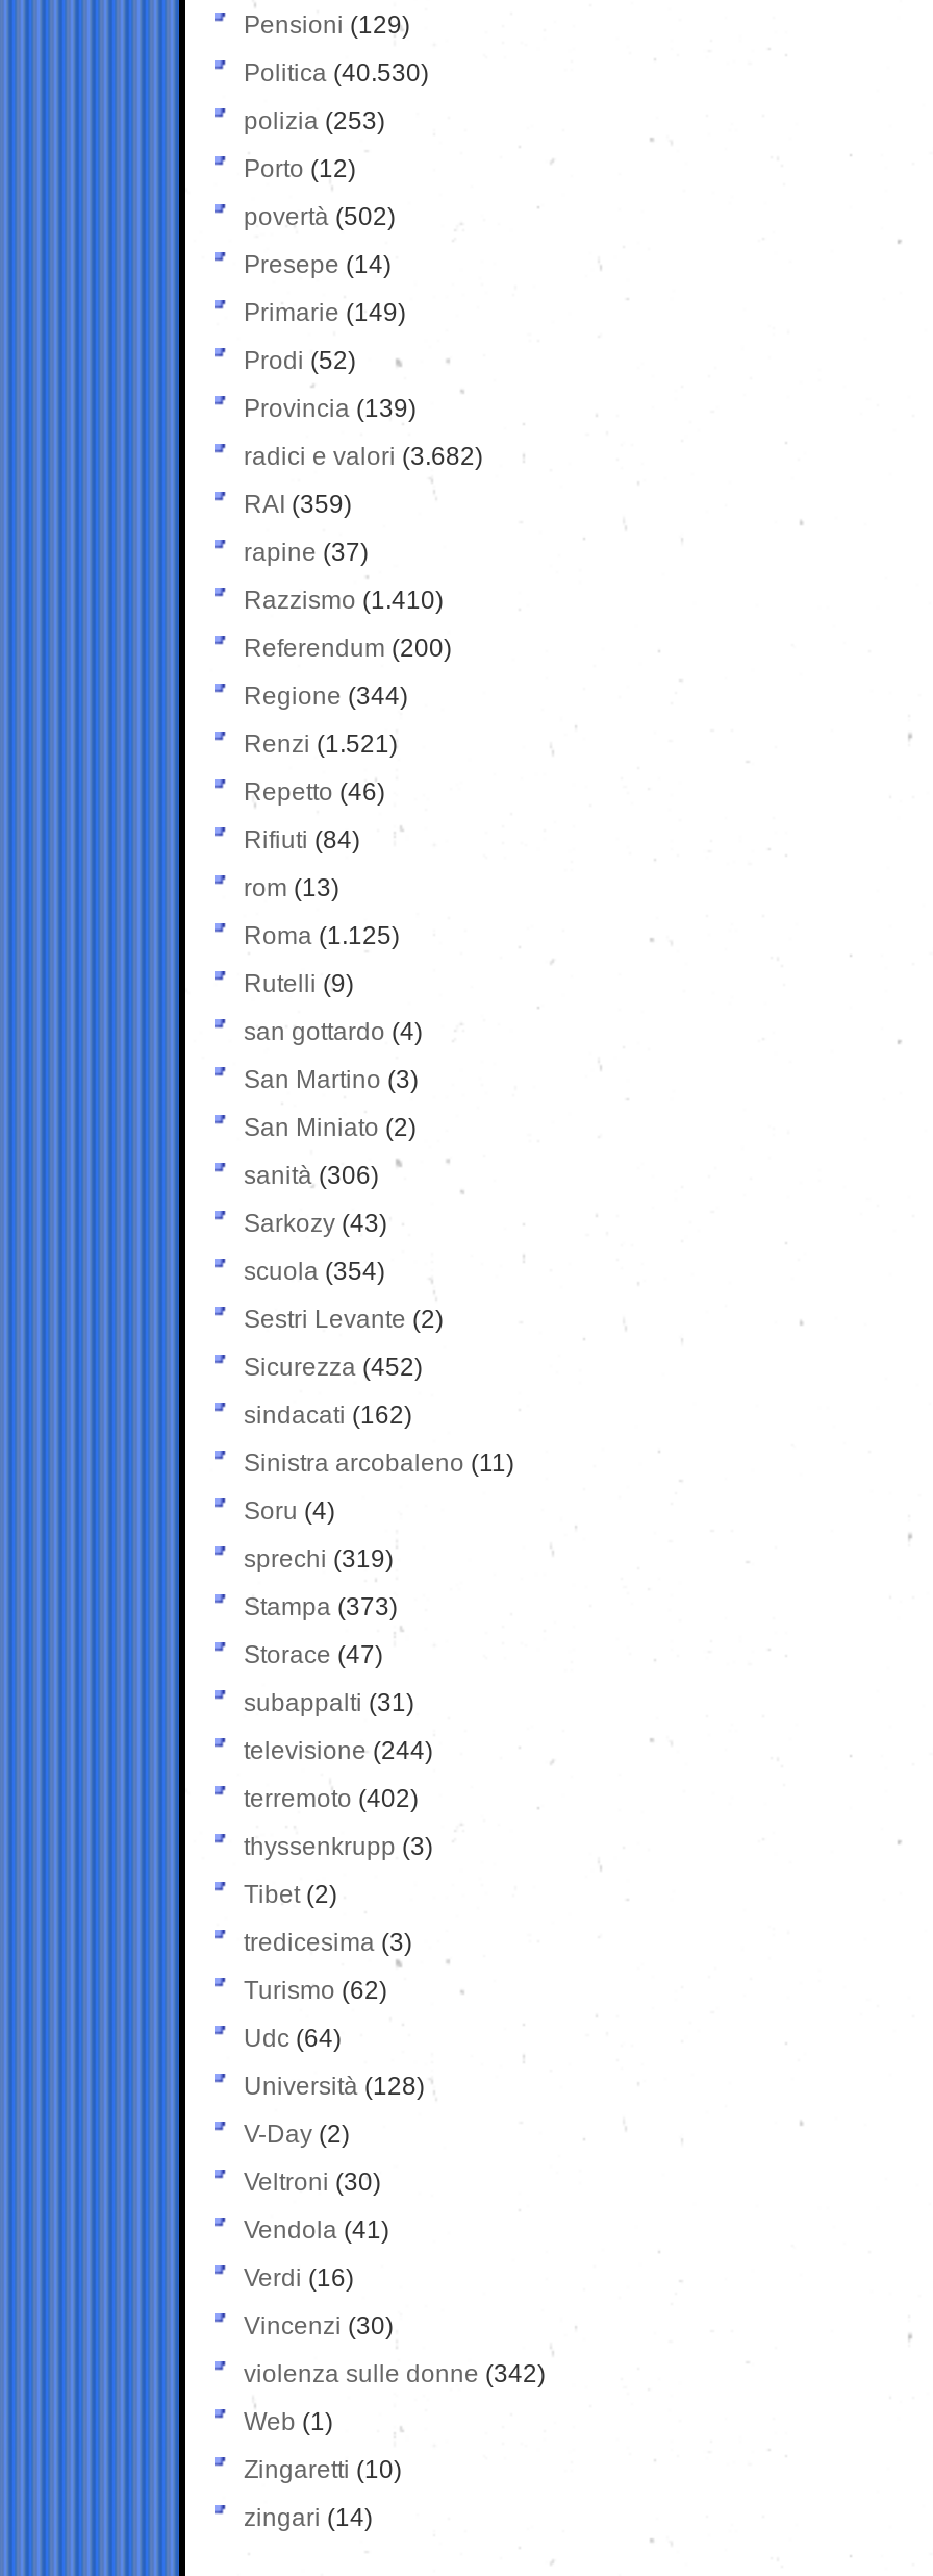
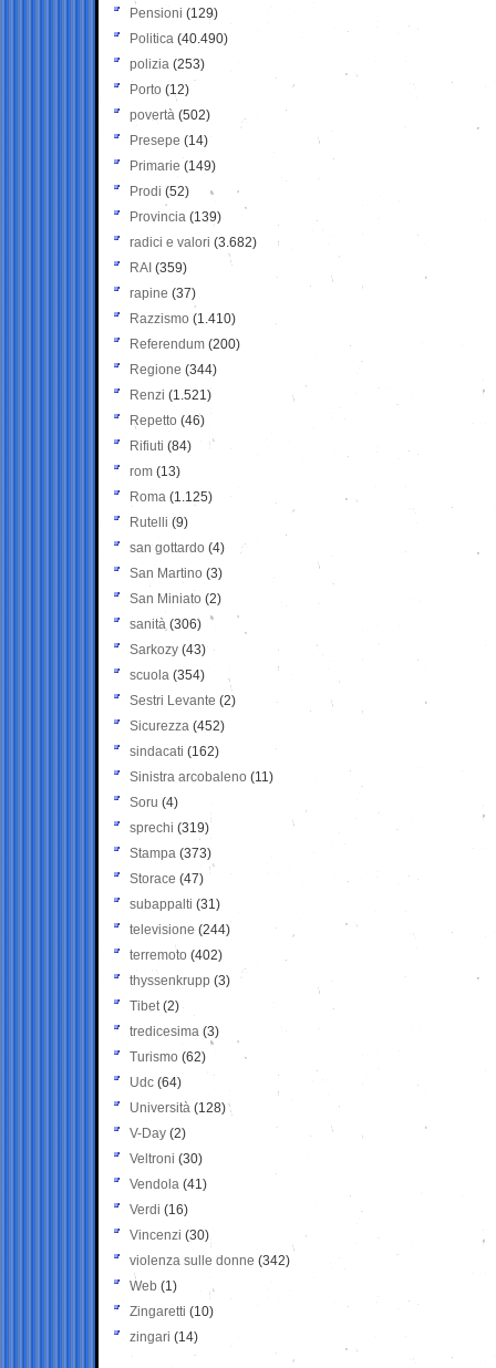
[244,58,429,87] Politica (40.530) -> [130,31,228,46] Politica (40.490)

